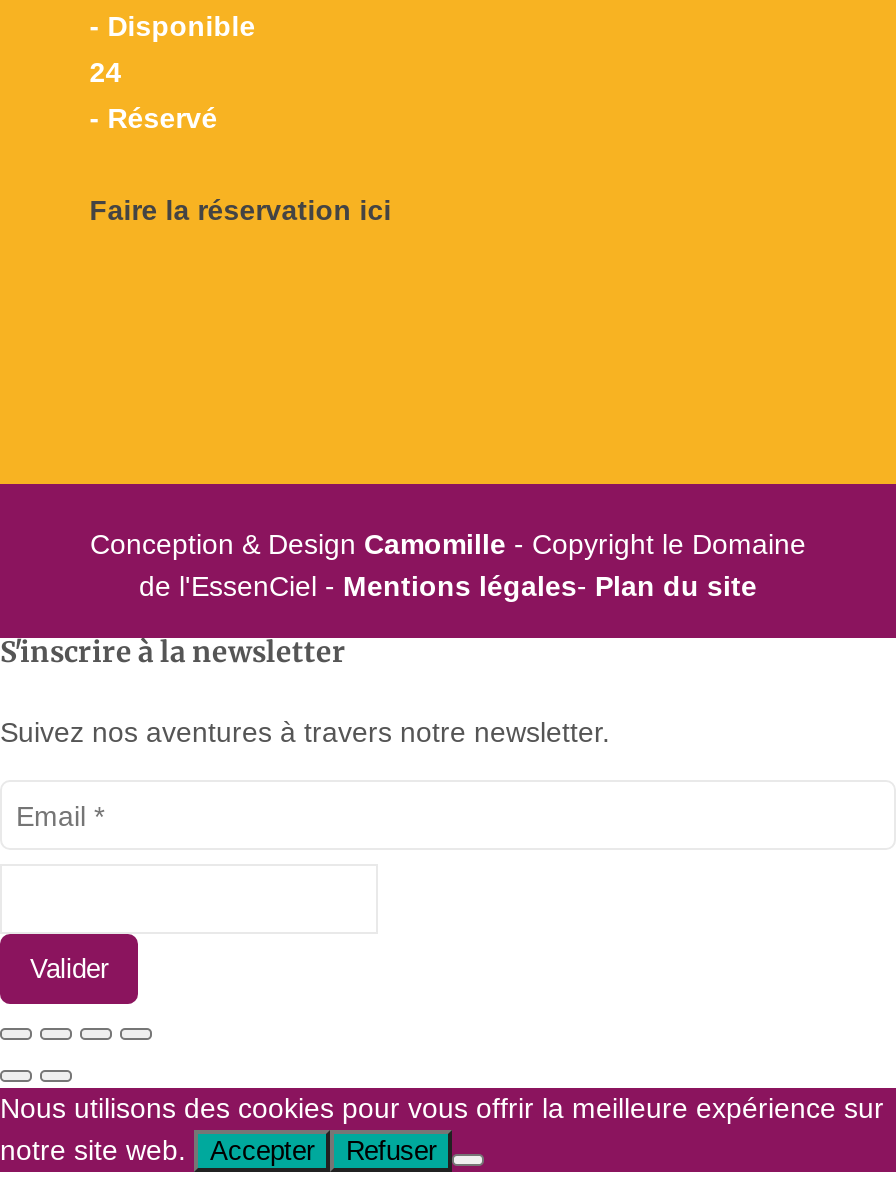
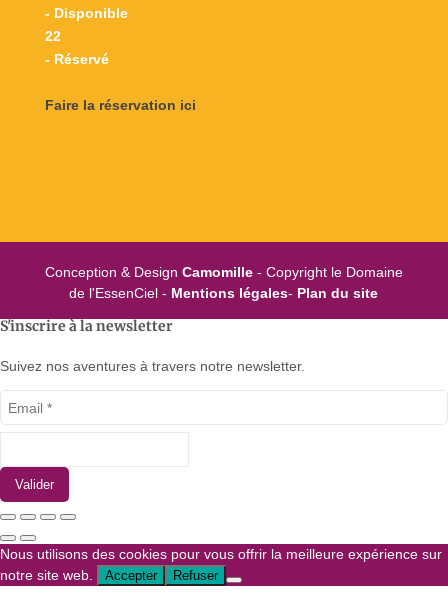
[90,56,122,88] 24 -> [45,28,61,44] 22

